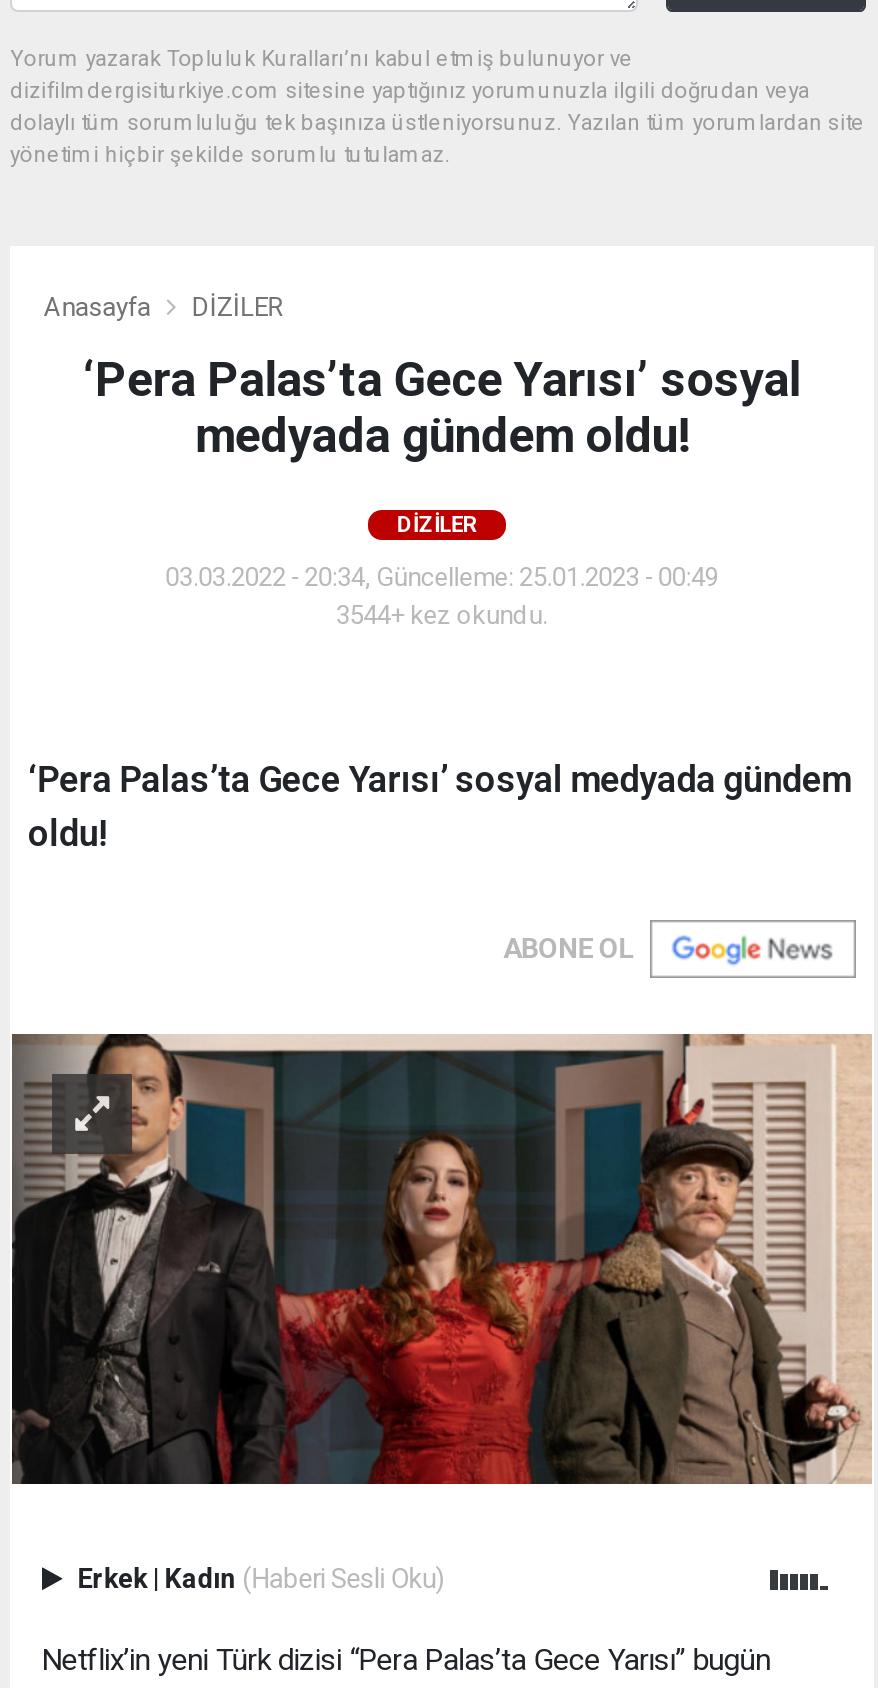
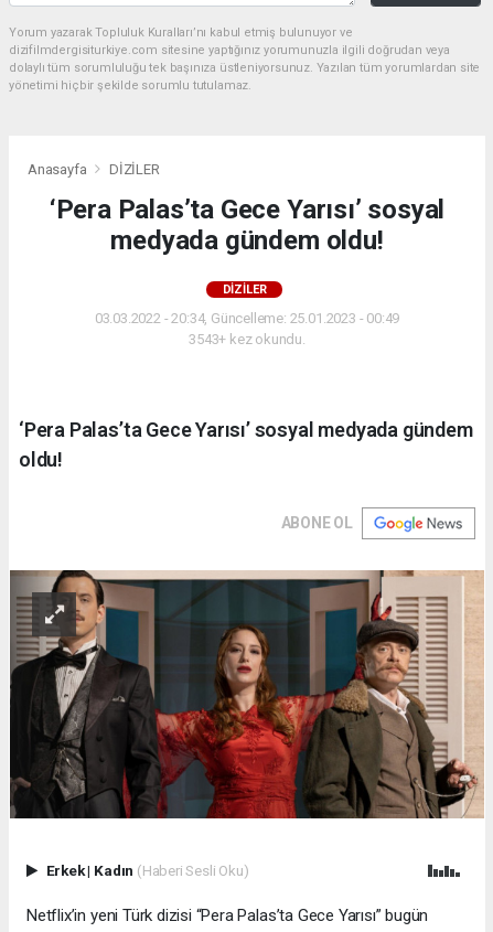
[336,601,548,631] 3544+ kez okundu. -> [189,331,305,348] 3543+ kez okundu.

